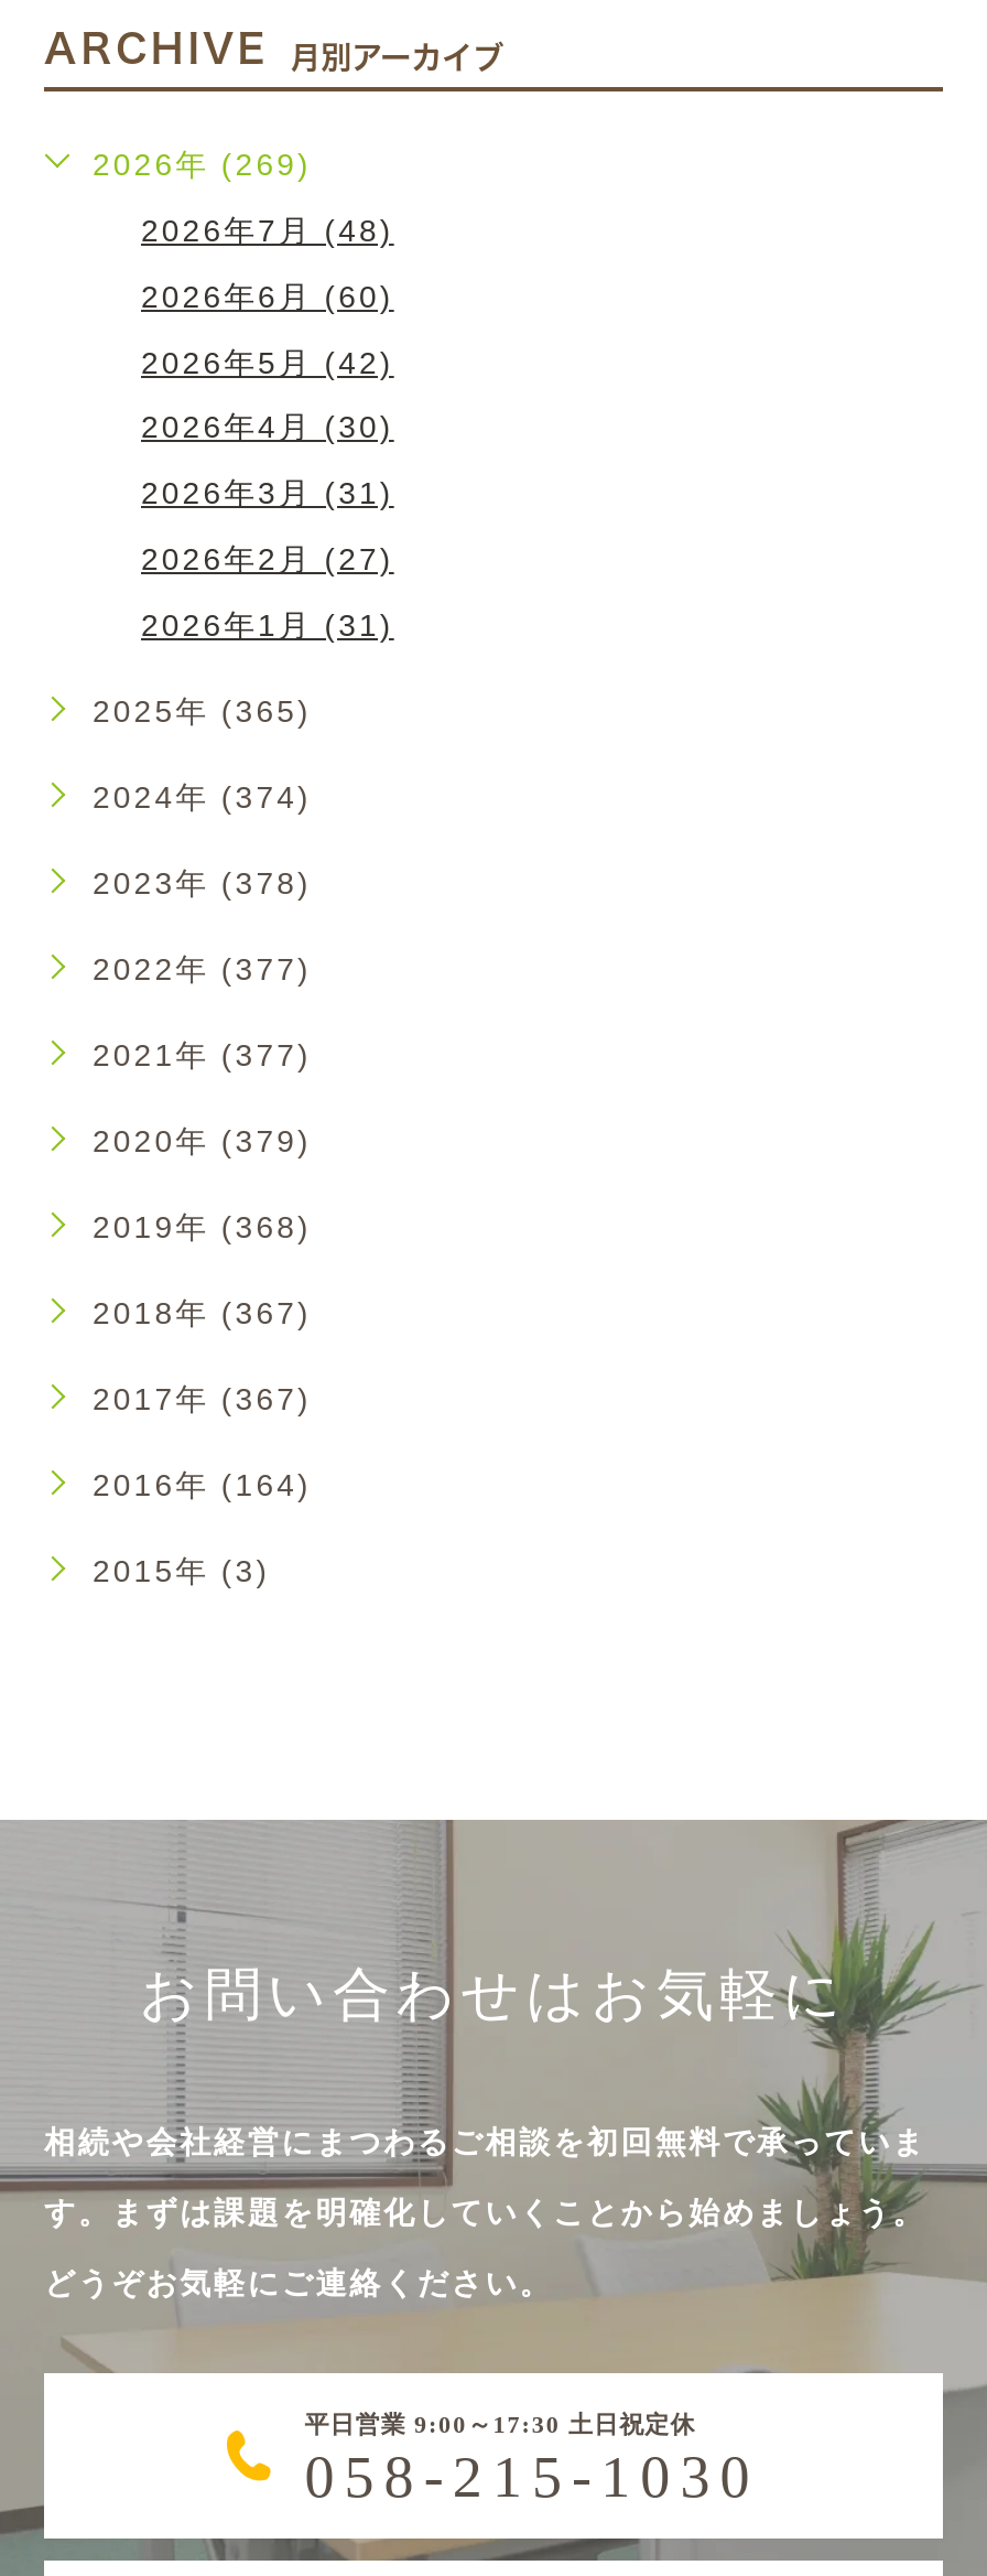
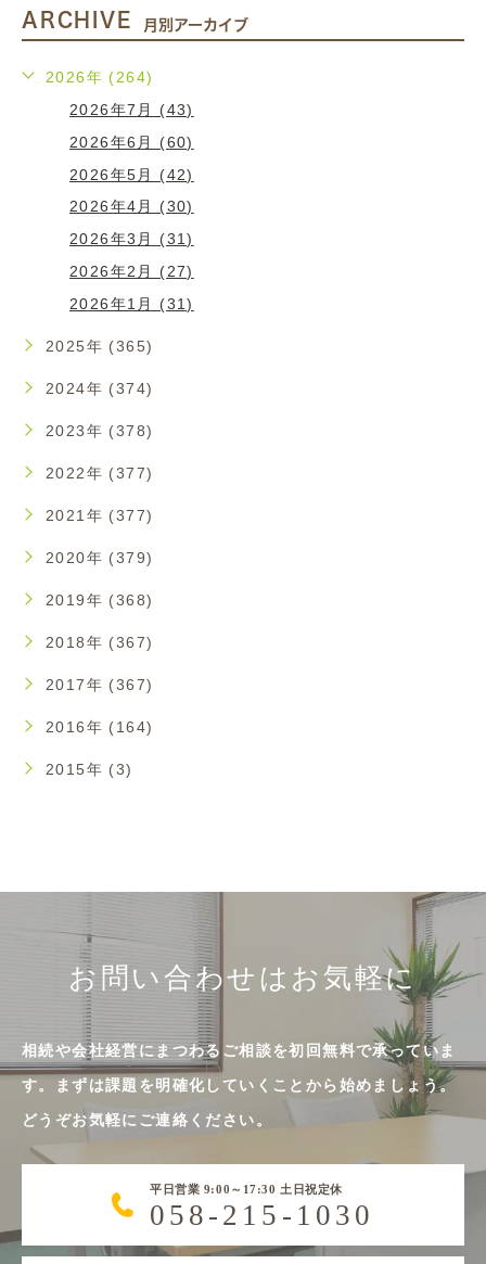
[93,146,312,182] 2026年 (269) -> [46,68,153,86] 2026年 (264)
[141,212,394,247] 2026年7月 (48) -> [69,101,194,118] 2026年7月 (43)

